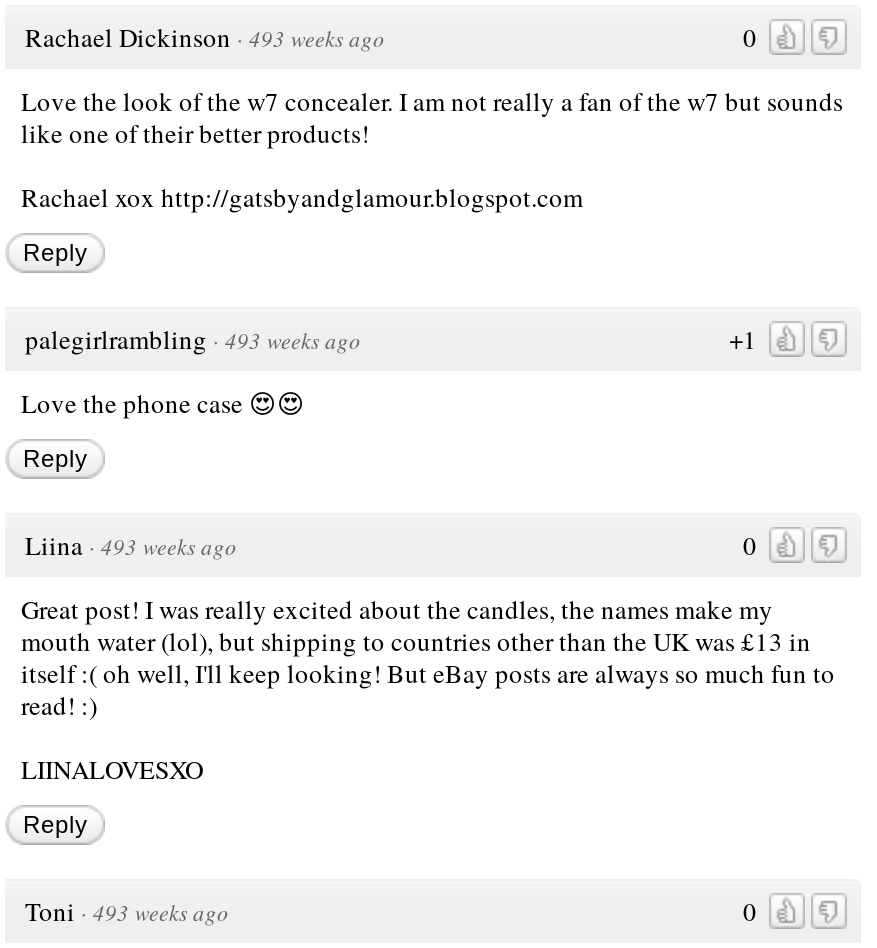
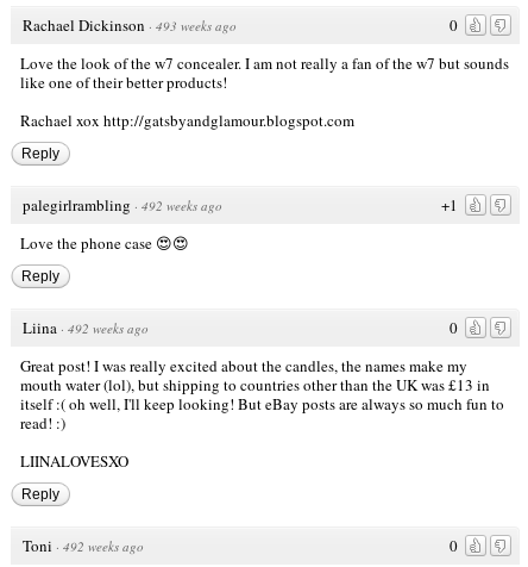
[25,320,361,356] palegirlrambling · 493 weeks ago -> [23,194,222,215] palegirlrambling · 492 weeks ago
[25,526,237,562] Liina · 493 weeks ago -> [23,316,149,338] Liina · 492 weeks ago
[25,892,229,928] Toni · 493 weeks ago -> [23,534,144,556] Toni · 492 weeks ago

